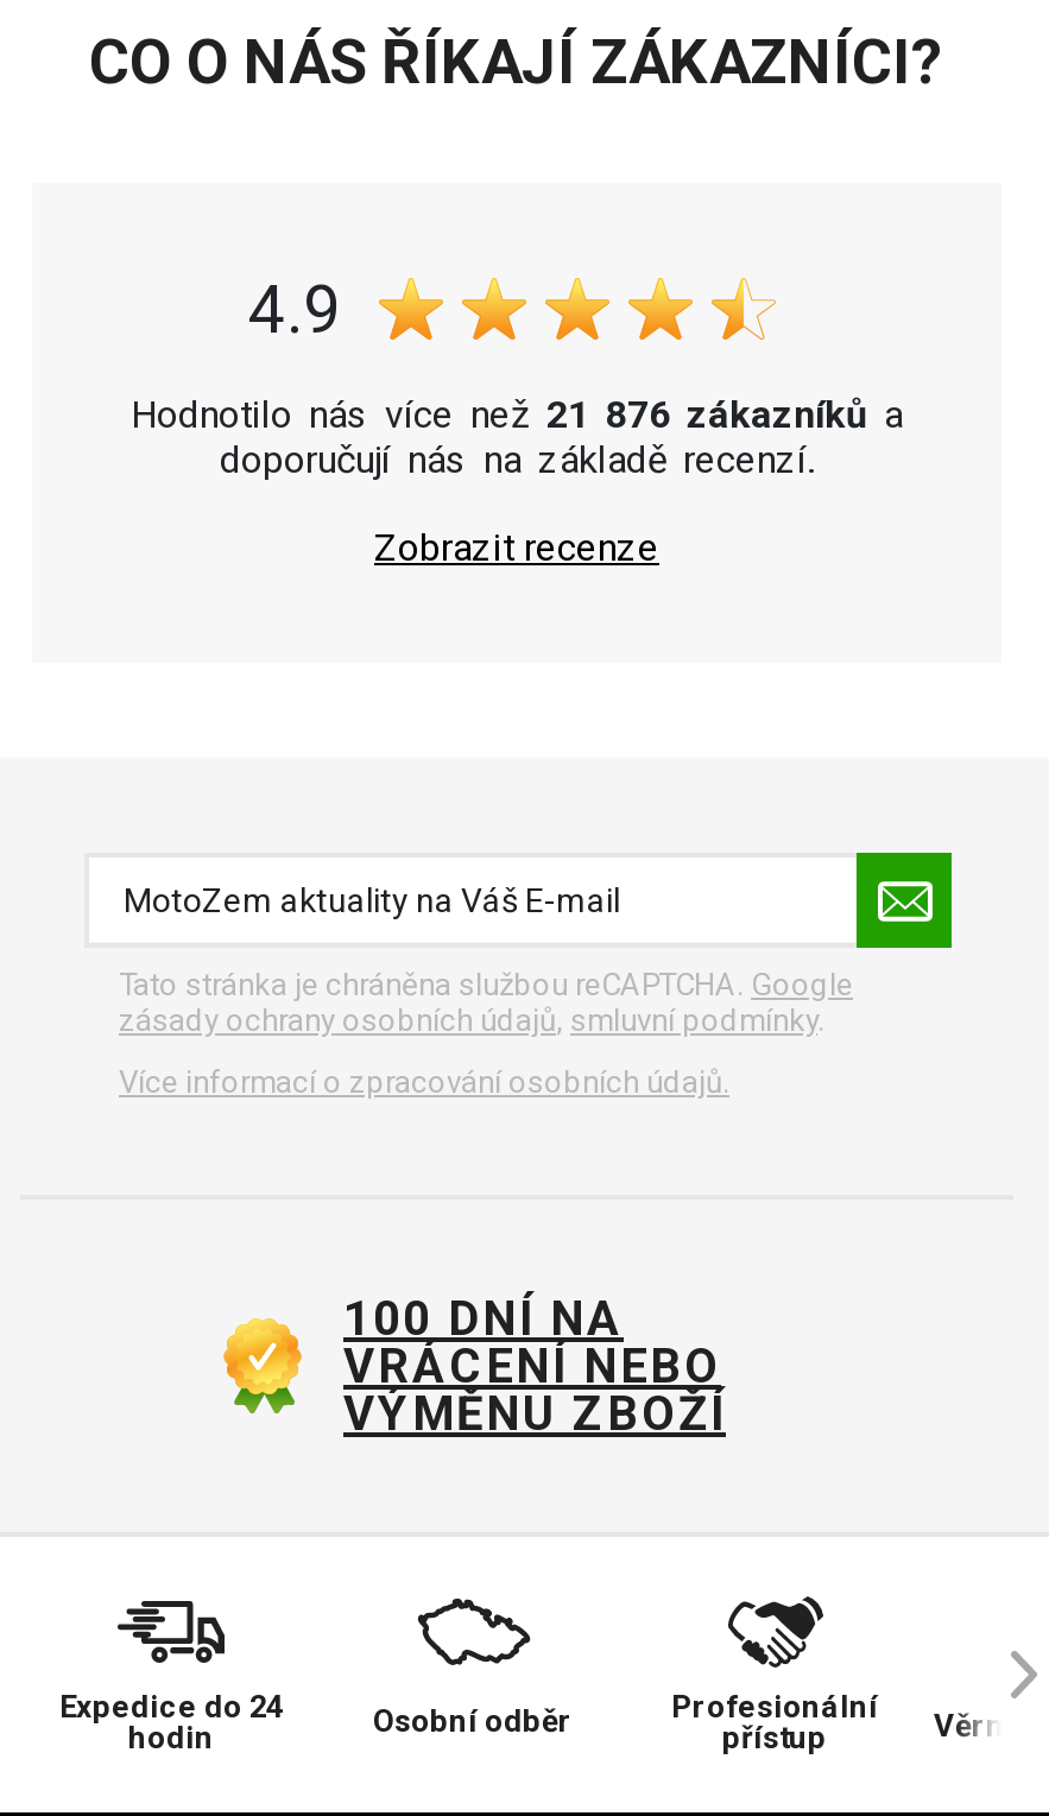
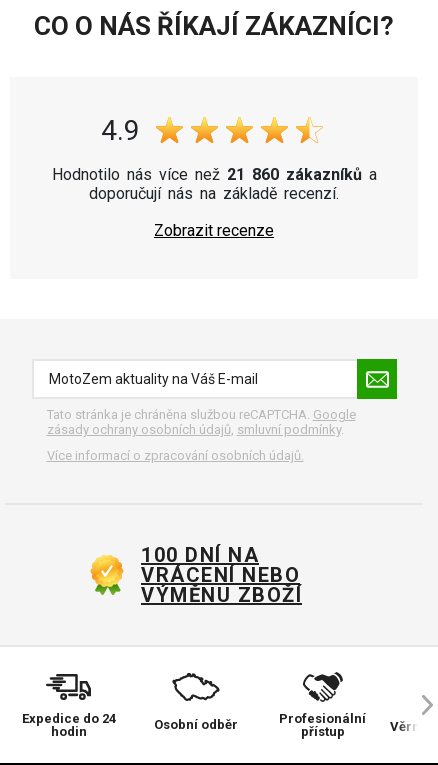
[131,391,903,436] Hodnotilo nás více než 21 876 zákazníků a -> [51,165,376,184] Hodnotilo nás více než 21 860 zákazníků a

